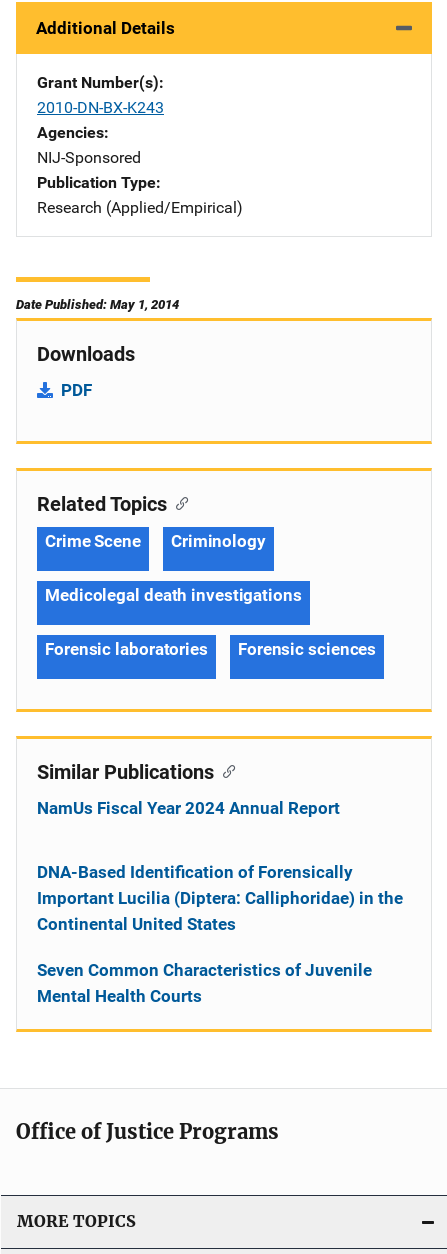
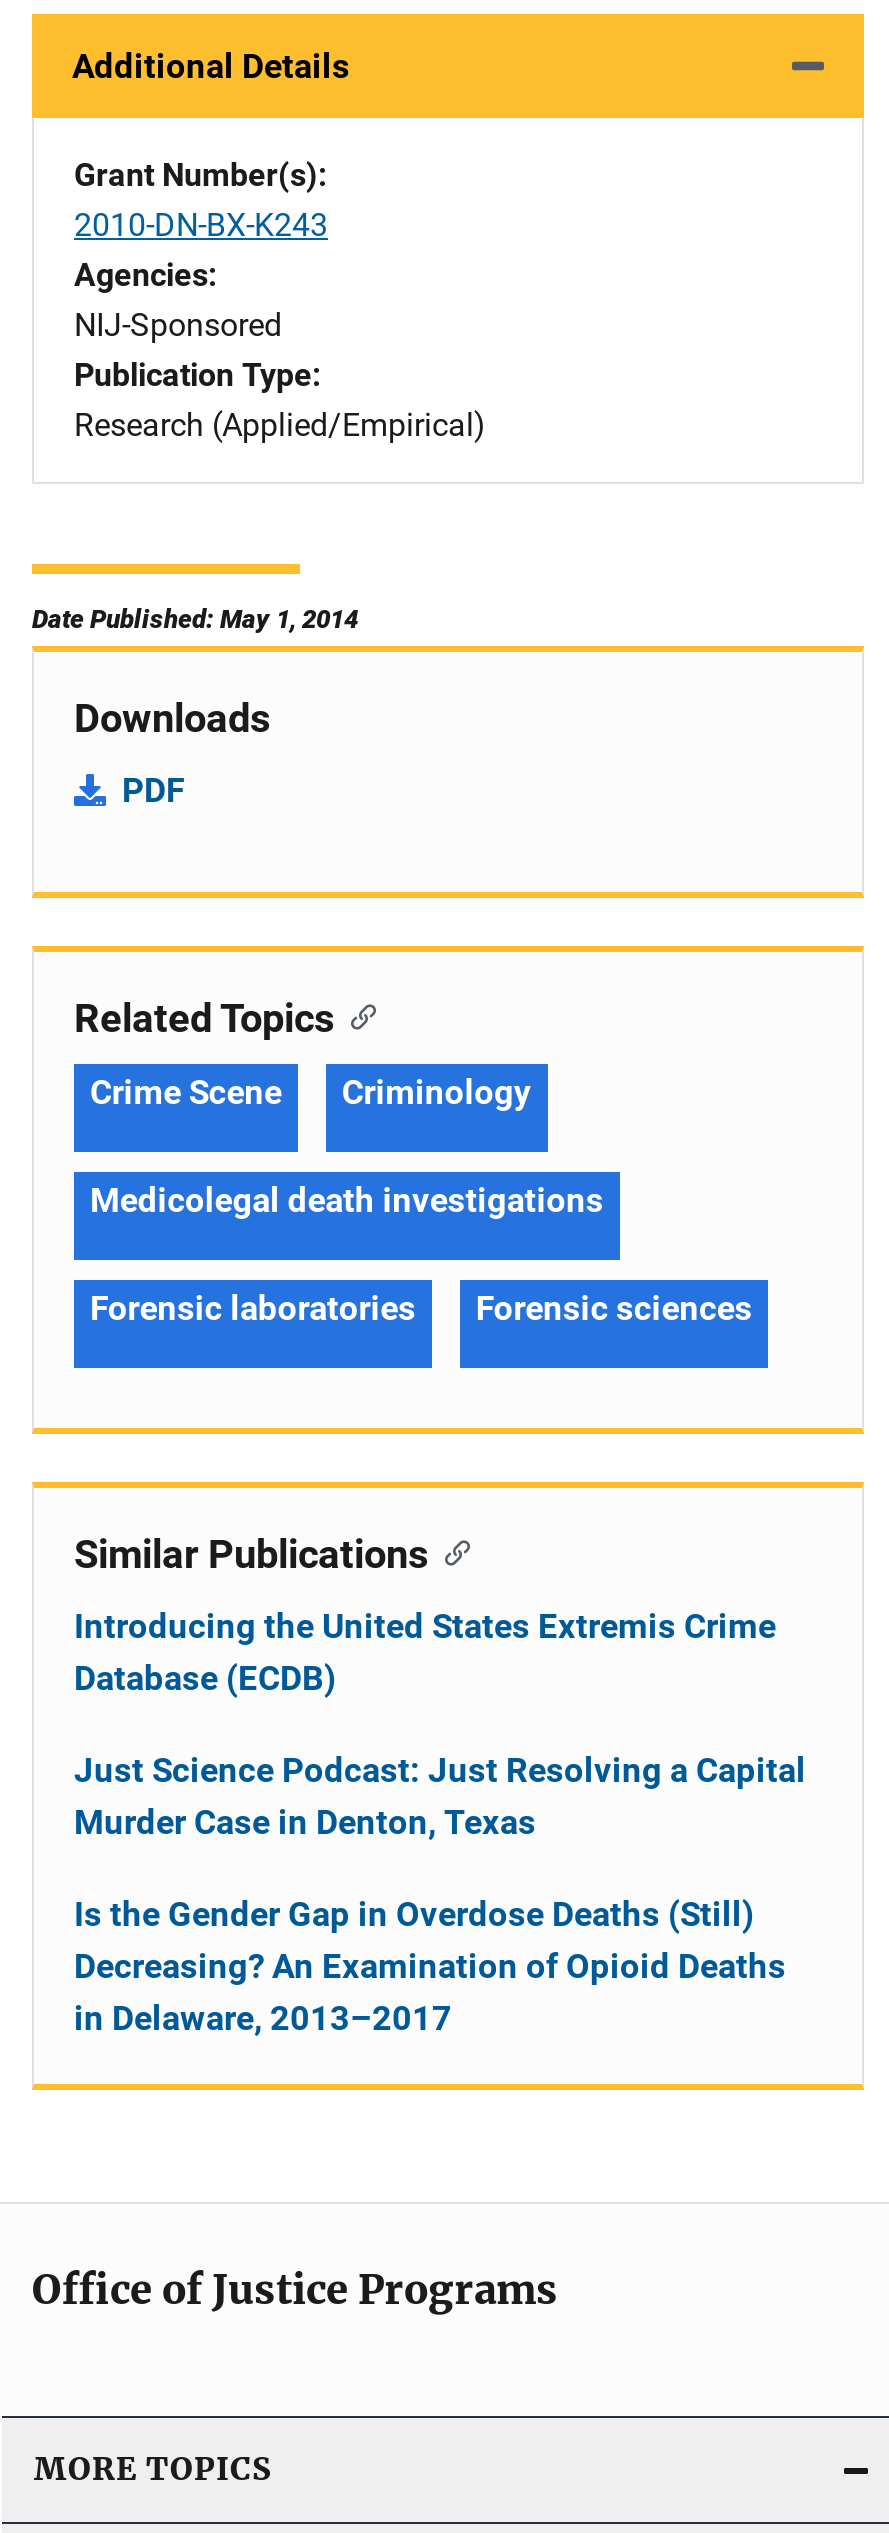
[37,798,340,818] NamUs Fiscal Year 2024 Annual Report -> [74,1606,776,1698] Introducing the United States Extremis Crime | Database (ECDB)
[37,862,403,934] DNA-Based Identification of Forensically | Important Lucilia (Diptera: Calliphoridae) in the | Continental United States -> [74,1750,806,1842] Just Science Podcast: Just Resolving a Capital | Murder Case in Denton, Texas
[37,960,372,1006] Seven Common Characteristics of Juvenile | Mental Health Courts -> [74,1894,786,2038] Is the Gender Gap in Overdose Deaths (Still) | Decreasing? An Examination of Opioid Deaths | in Delaware, 2013–2017

